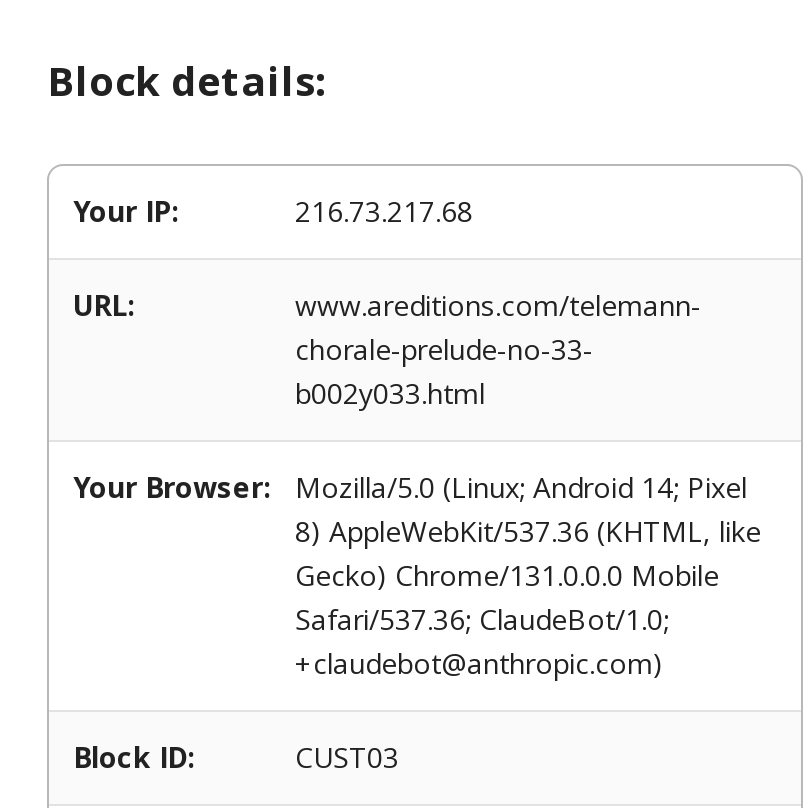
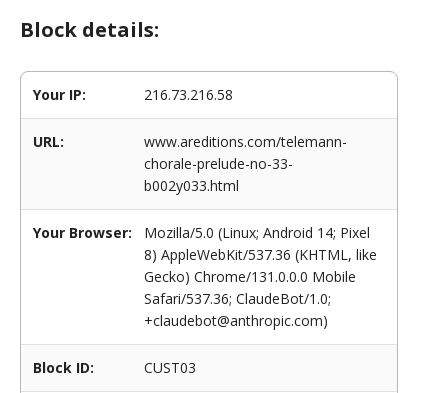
[295,192,473,230] 216.73.217.68 -> [144,85,233,104] 216.73.216.58

